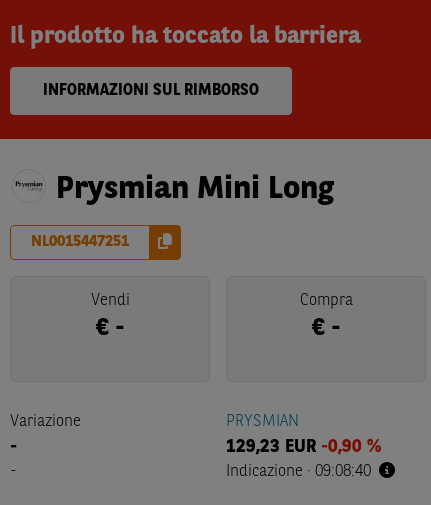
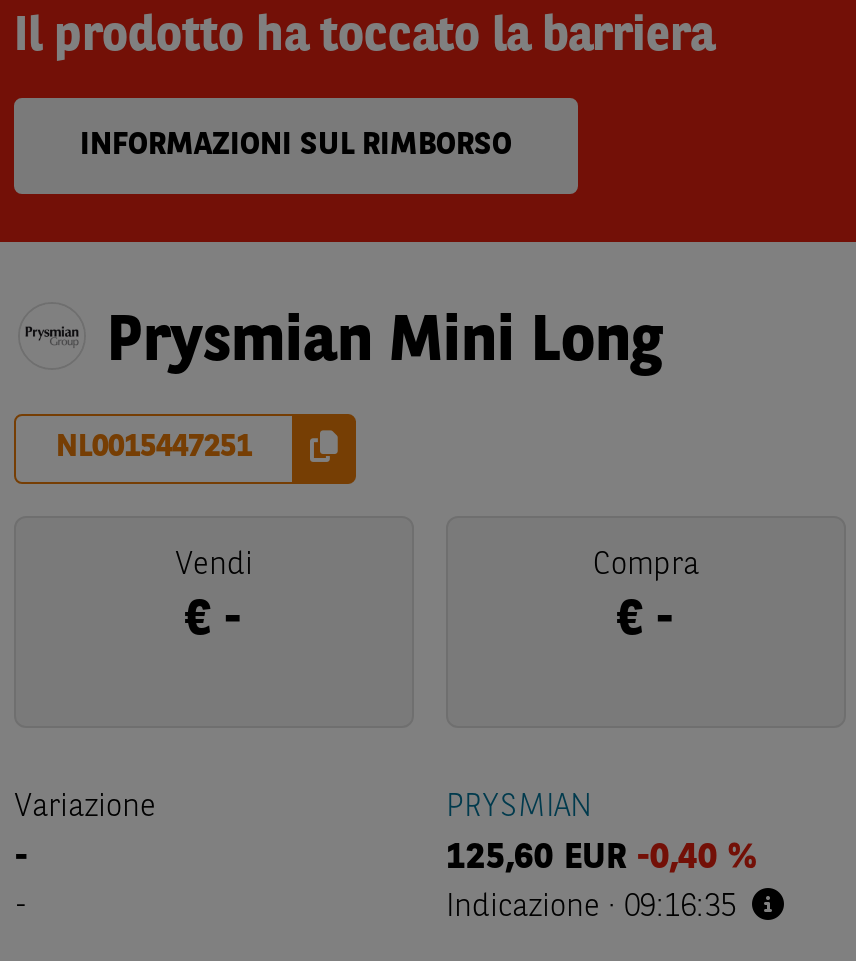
[226,438,381,456] 129,23 EUR -0,90 % -> [446,840,756,876] 125,60 EUR -0,40 %
[226,464,371,480] Indicazione · 09:08:40 -> [446,892,736,924] Indicazione · 09:16:35

